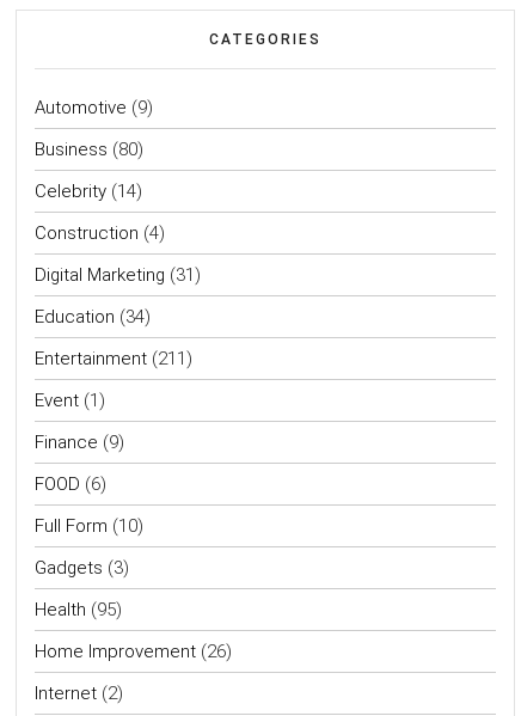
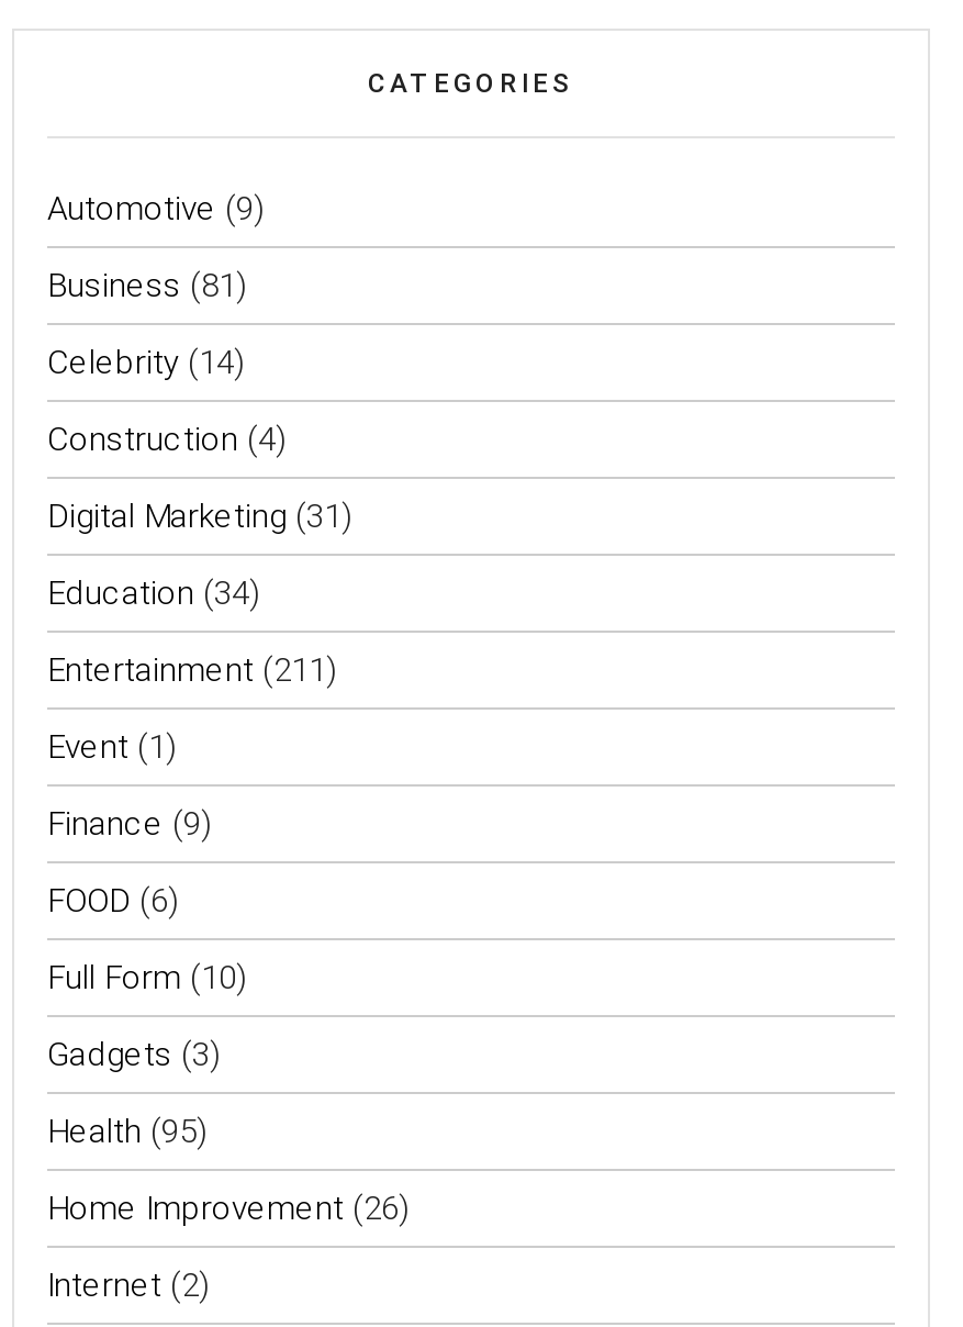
[35,138,143,160] Business (80) -> [47,265,247,305] Business (81)

